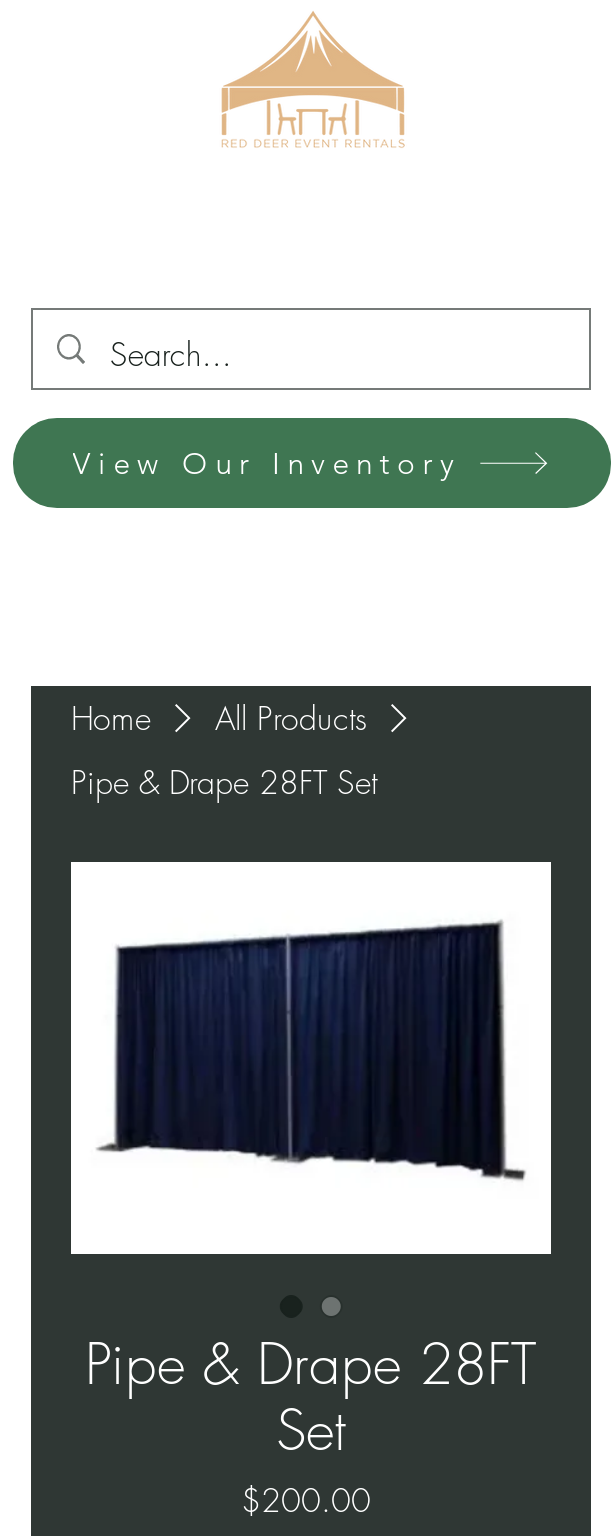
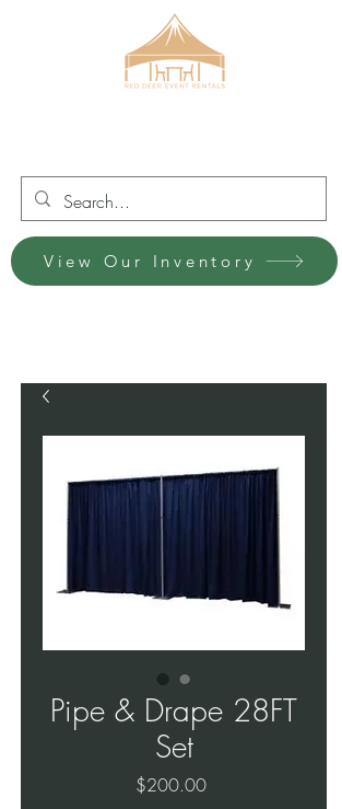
[71,696,377,804] Home | All Products | Pipe & Drape 28FT Set -> none

